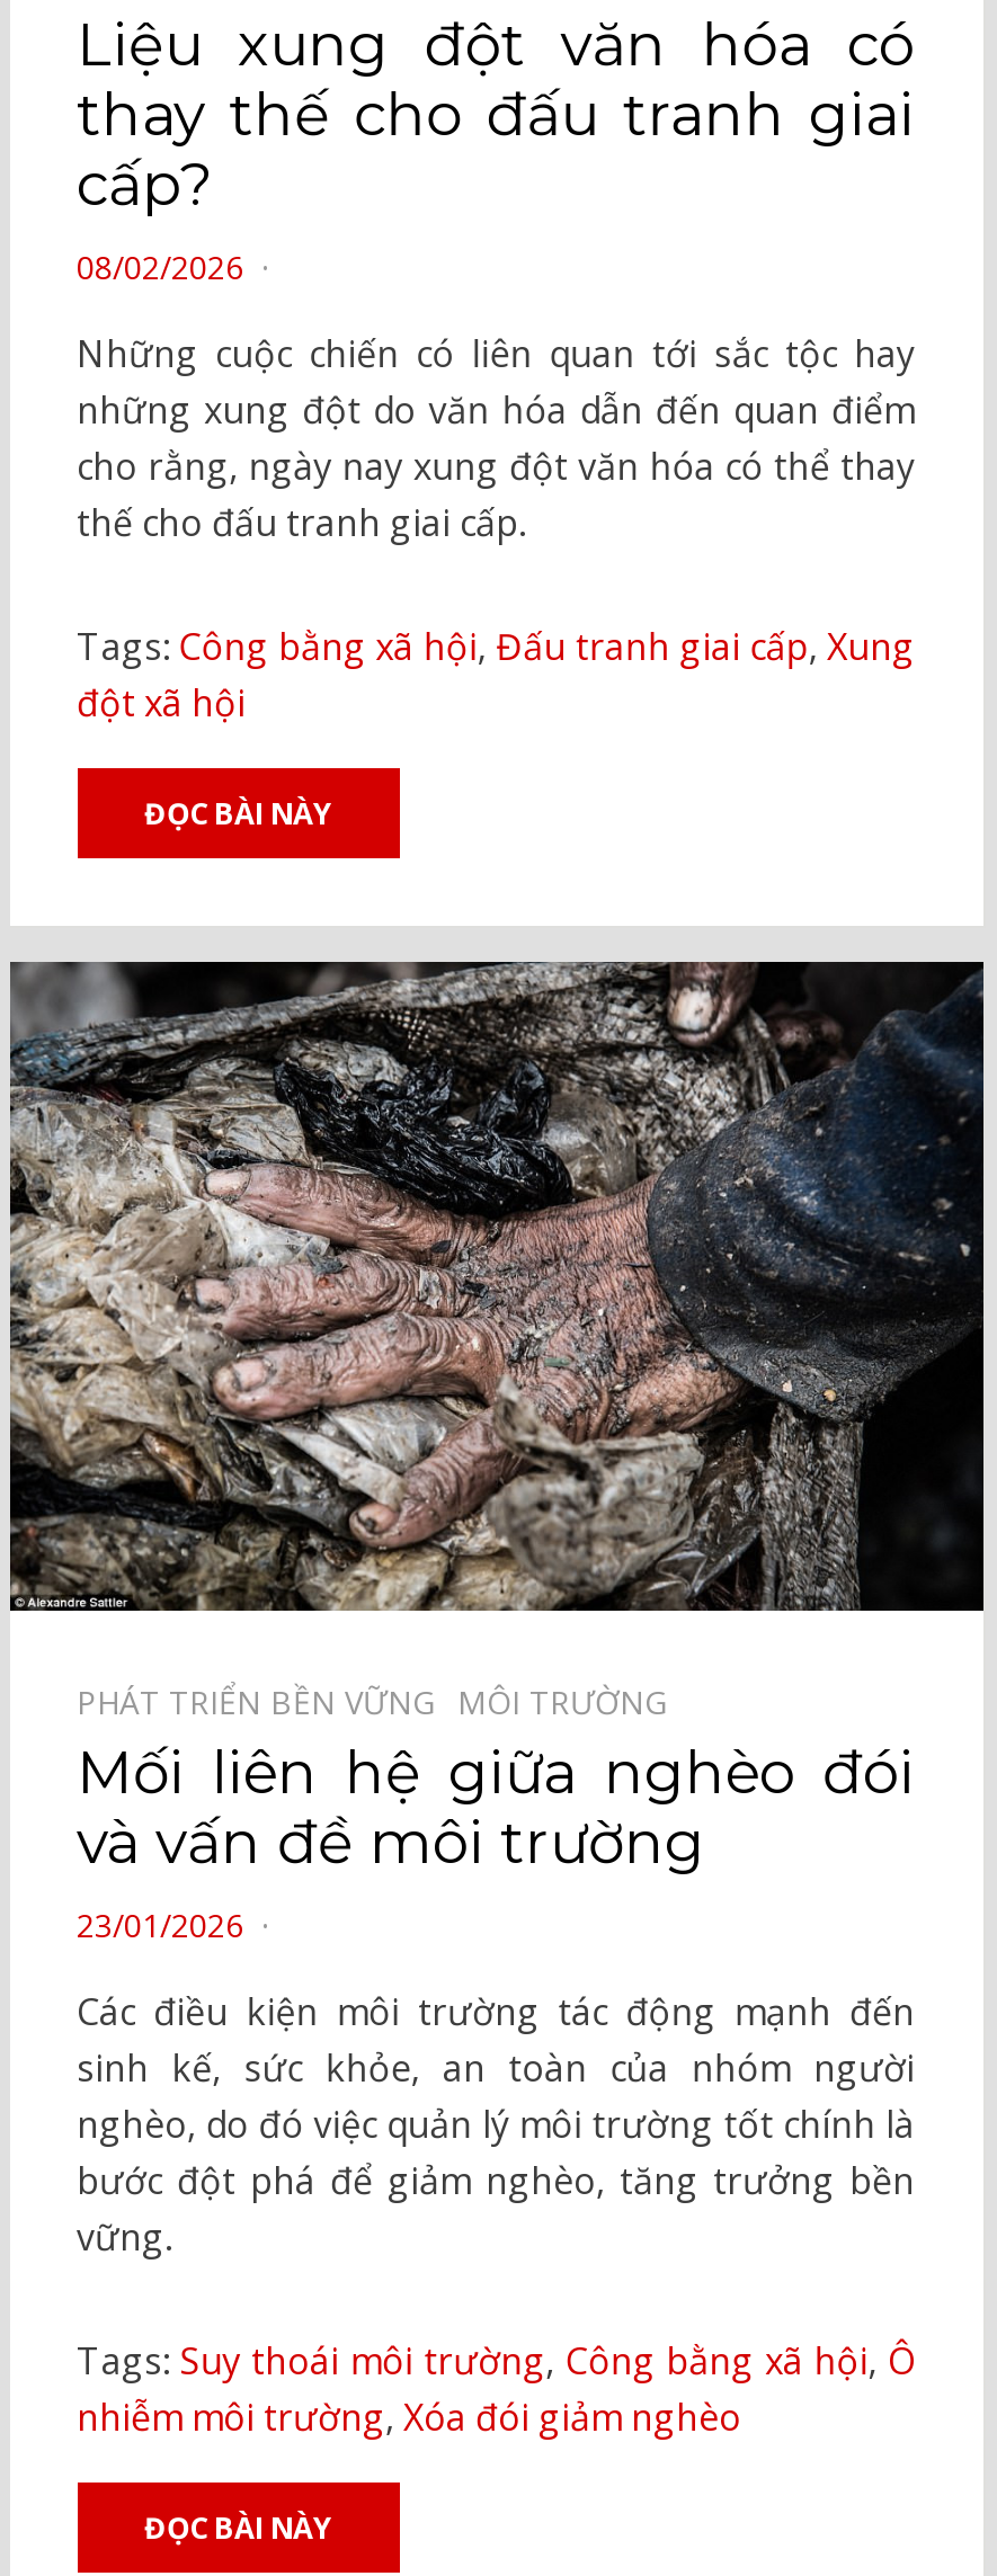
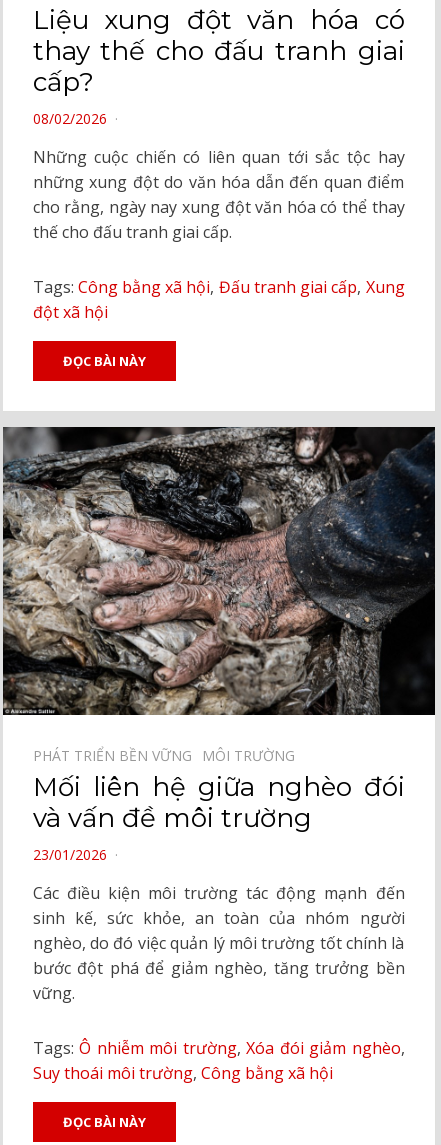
[77,2337,915,2443] Tags: Suy thoái môi trường, Công bằng xã hội, Ô | nhiễm môi trường, Xóa đói giảm nghèo -> [32,1037,404,1084] Tags: Ô nhiễm môi trường, Xóa đói giảm nghèo, | Suy thoái môi trường, Công bằng xã hội

